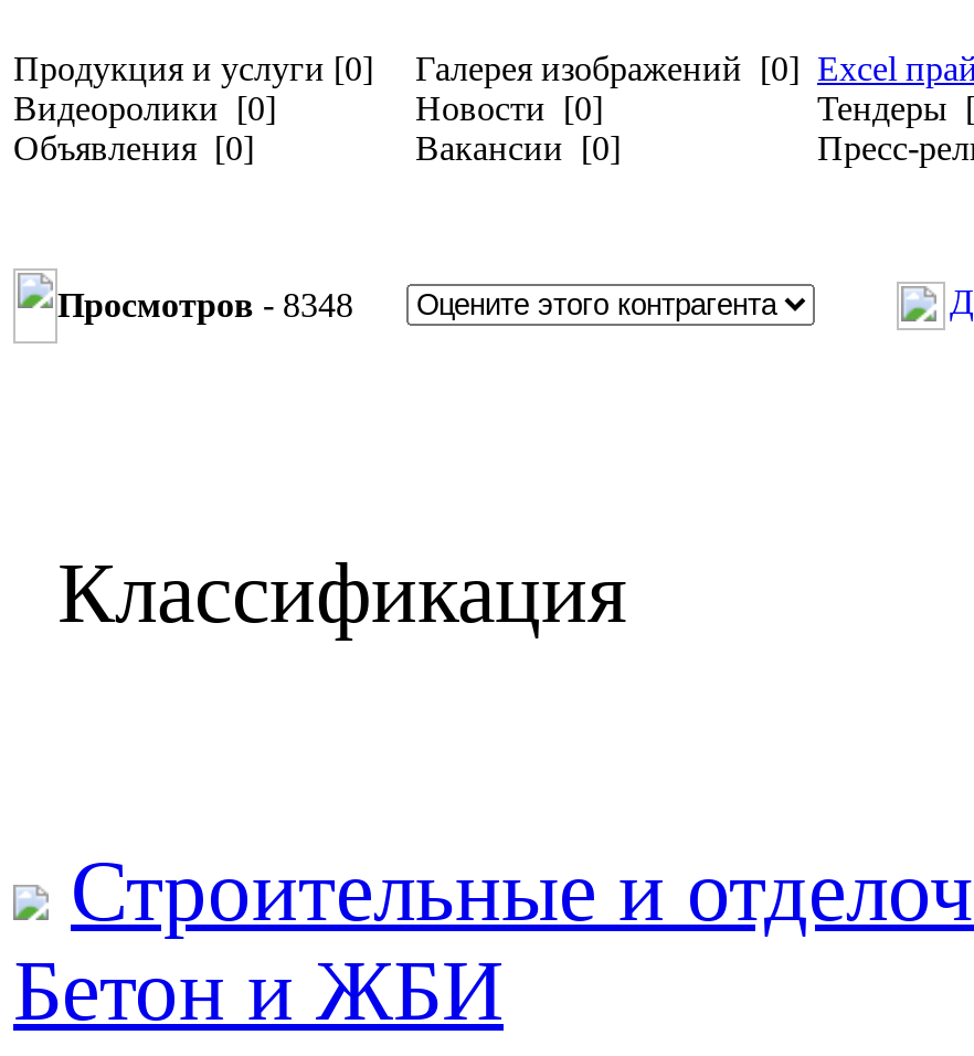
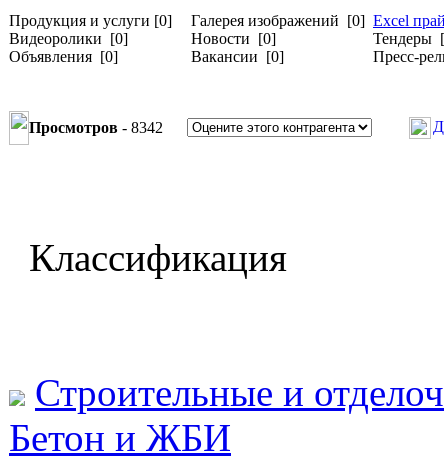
[57,286,353,324] Просмотров - 8348 -> [29,119,163,136] Просмотров - 8342

